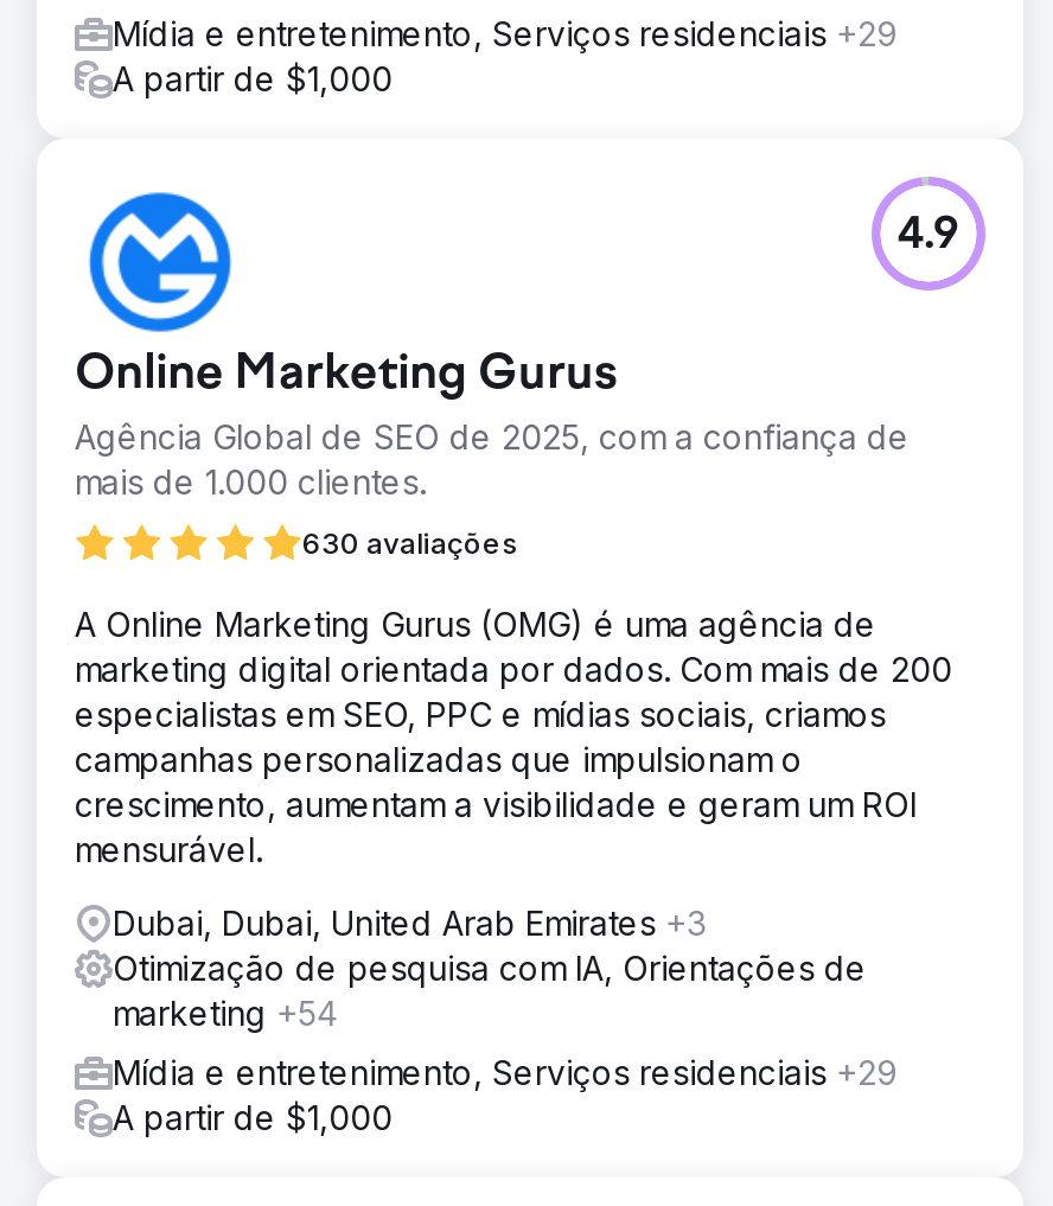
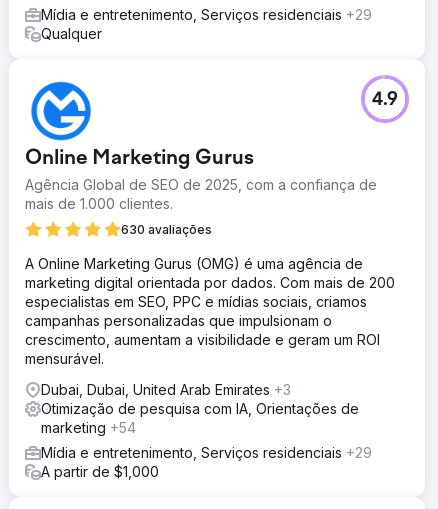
[113,58,393,98] A partir de $1,000 -> [41,25,102,42] Qualquer

